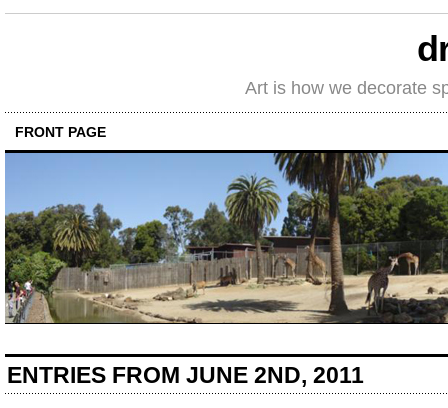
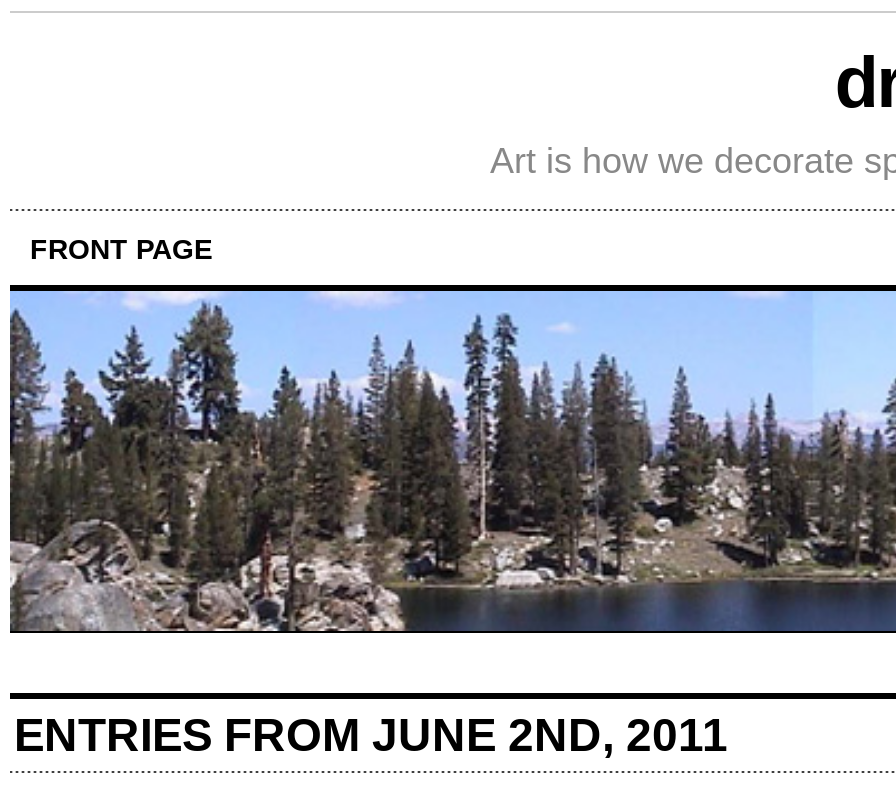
[5,152,445,324] [image] -> [8,289,890,633] [image]

